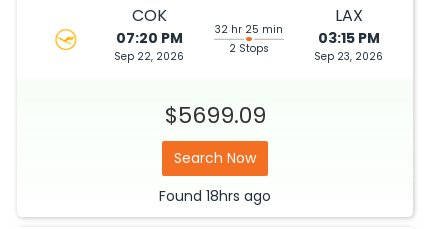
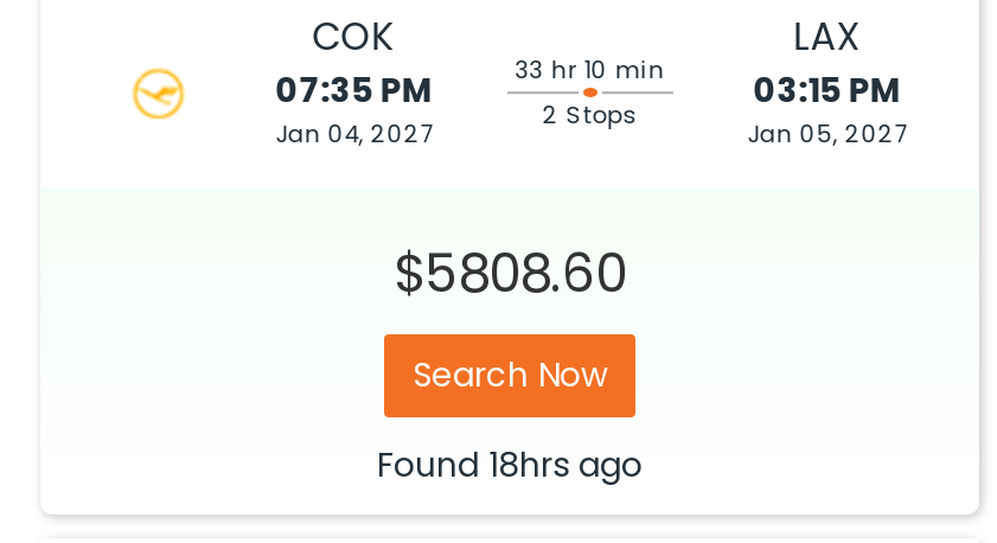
[215,22,283,37] 32 hr 25 min -> [515,52,664,88] 33 hr 10 min
[114,28,184,64] 07:20 PM | Sep 22, 2026 -> [276,66,432,152] 07:35 PM | Jan 04, 2027
[314,49,383,64] Sep 23, 2026 -> [747,116,906,152] Jan 05, 2027
[164,100,265,131] $5699.09 -> [394,237,626,311] $5808.60

